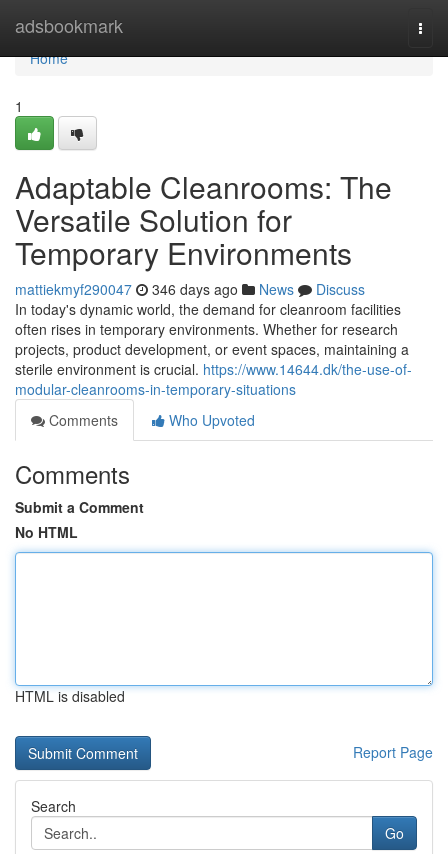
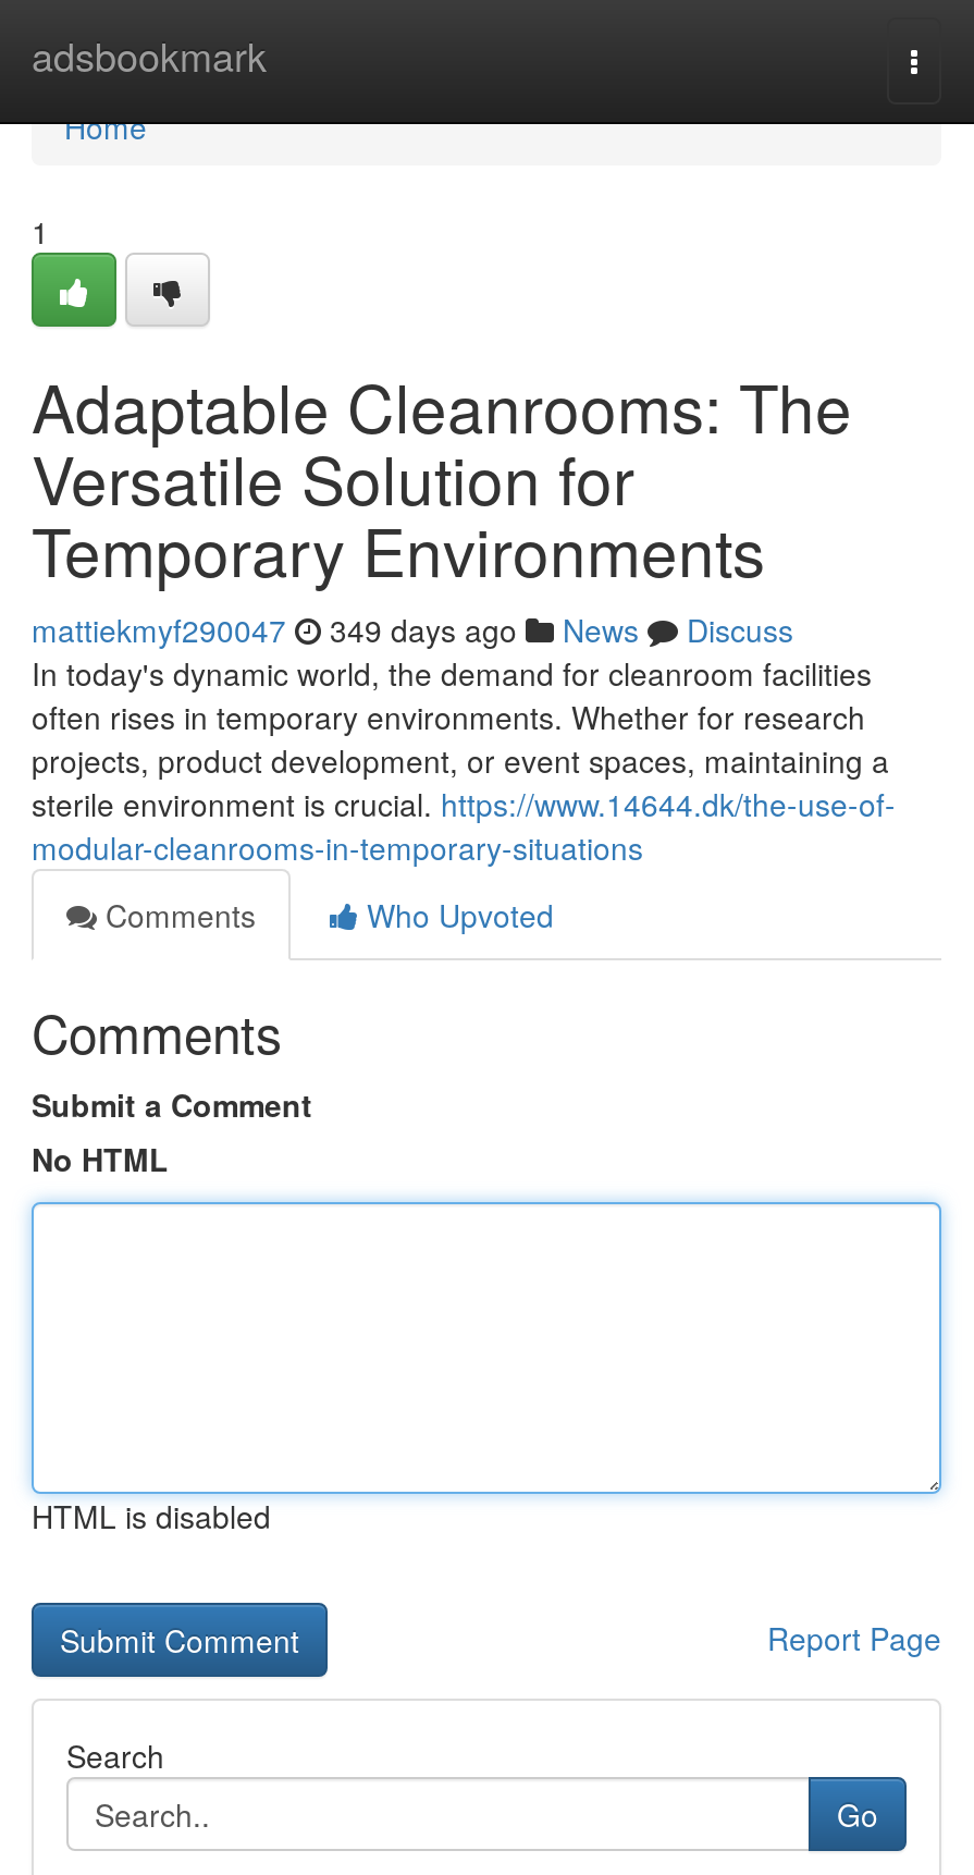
[15,279,365,299] mattiekmyf290047 346 days ago News Discuss -> [32,608,793,651] mattiekmyf290047 349 days ago News Discuss

